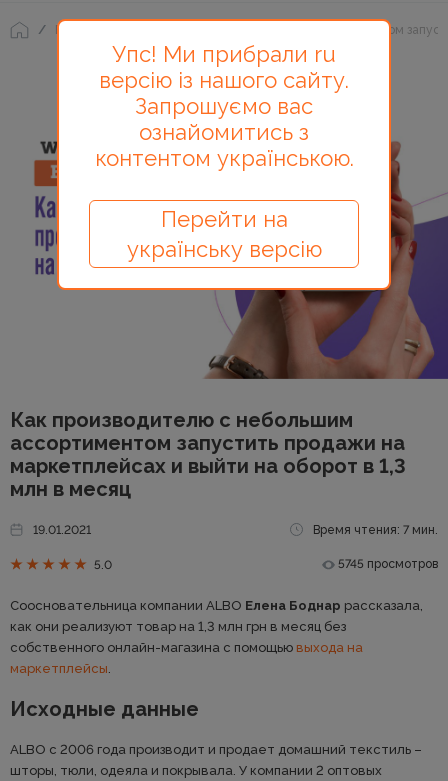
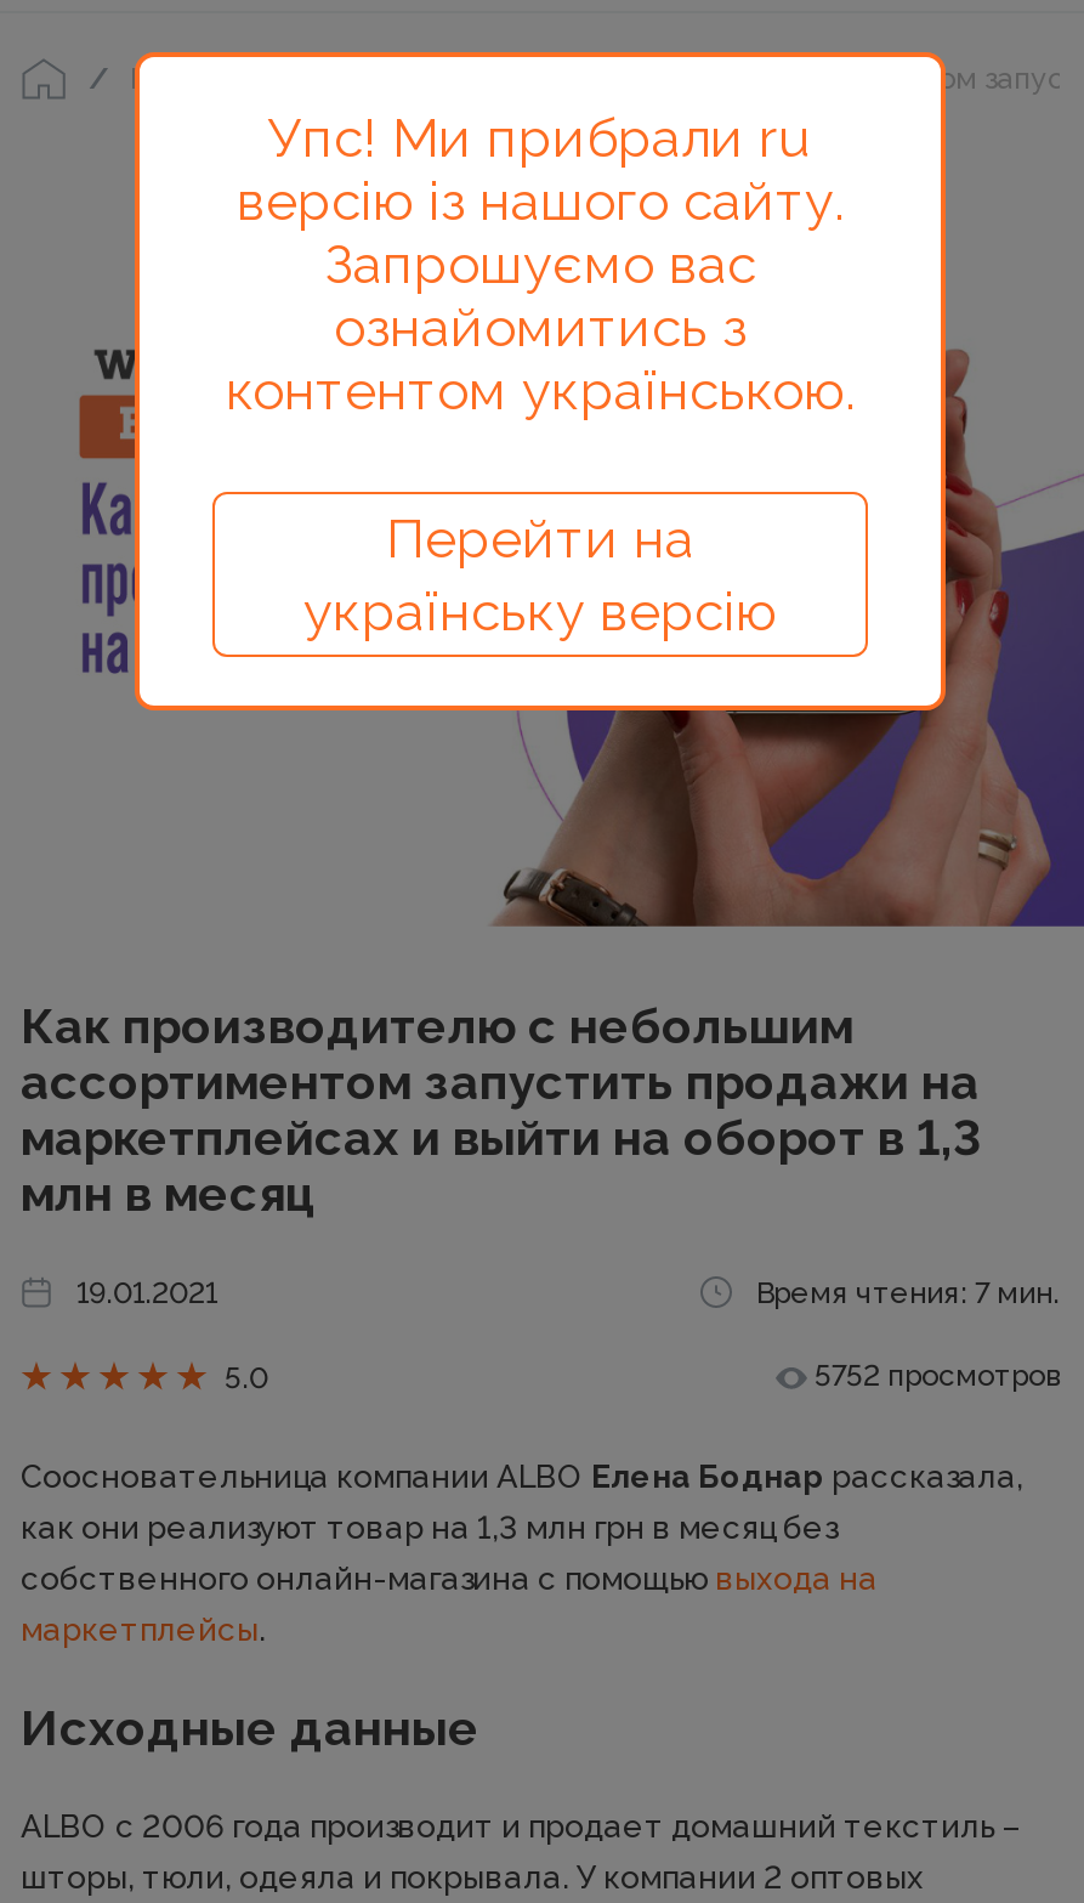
[335,557,438,571] 5745 просмотров -> [807,1359,1060,1393] 5752 просмотров

